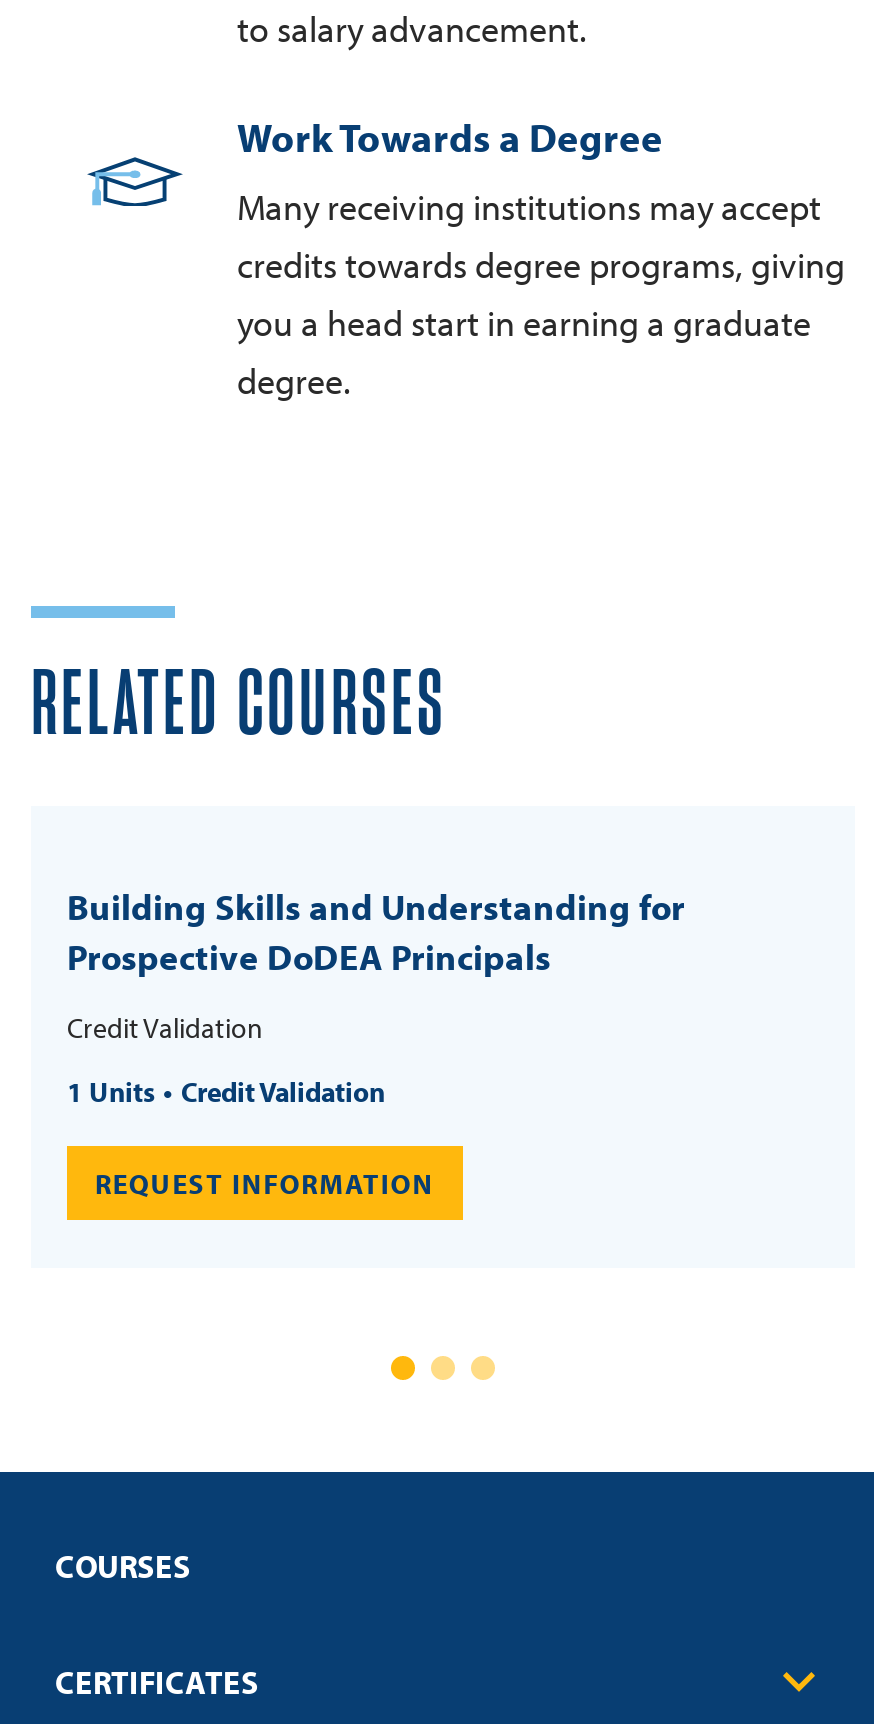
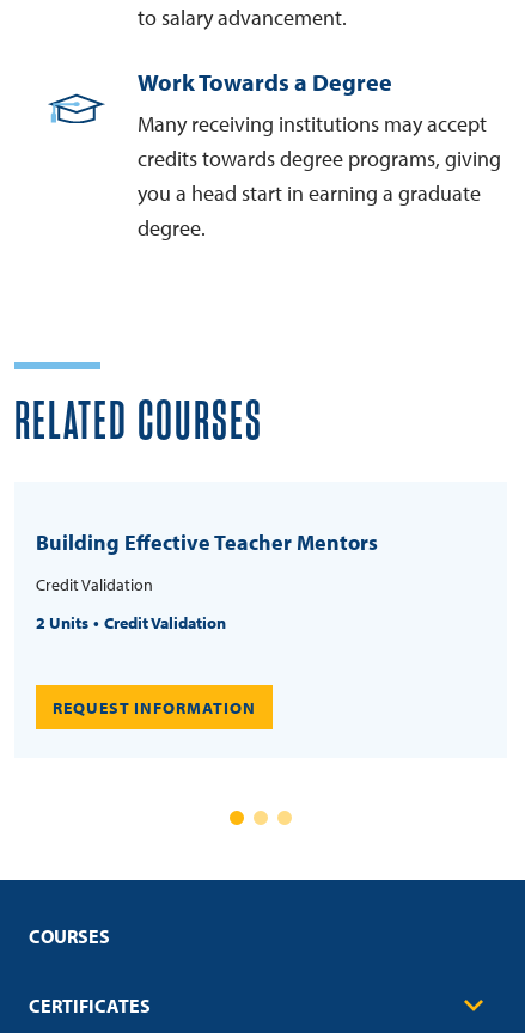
[67,884,685,980] Building Skills and Understanding for | Prospective DoDEA Principals -> [36,528,378,556] Building Effective Teacher Mentors
moved [67,1010,385,1110] -> [36,574,226,634]: Credit Validation | Credit Validation
[67,1074,385,1110] 1 Units Credit Validation -> [36,612,226,634] 2 Units Credit Validation

